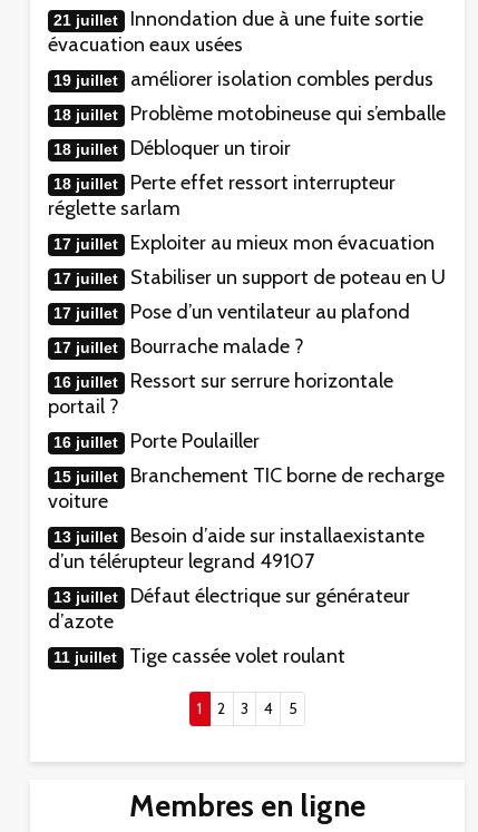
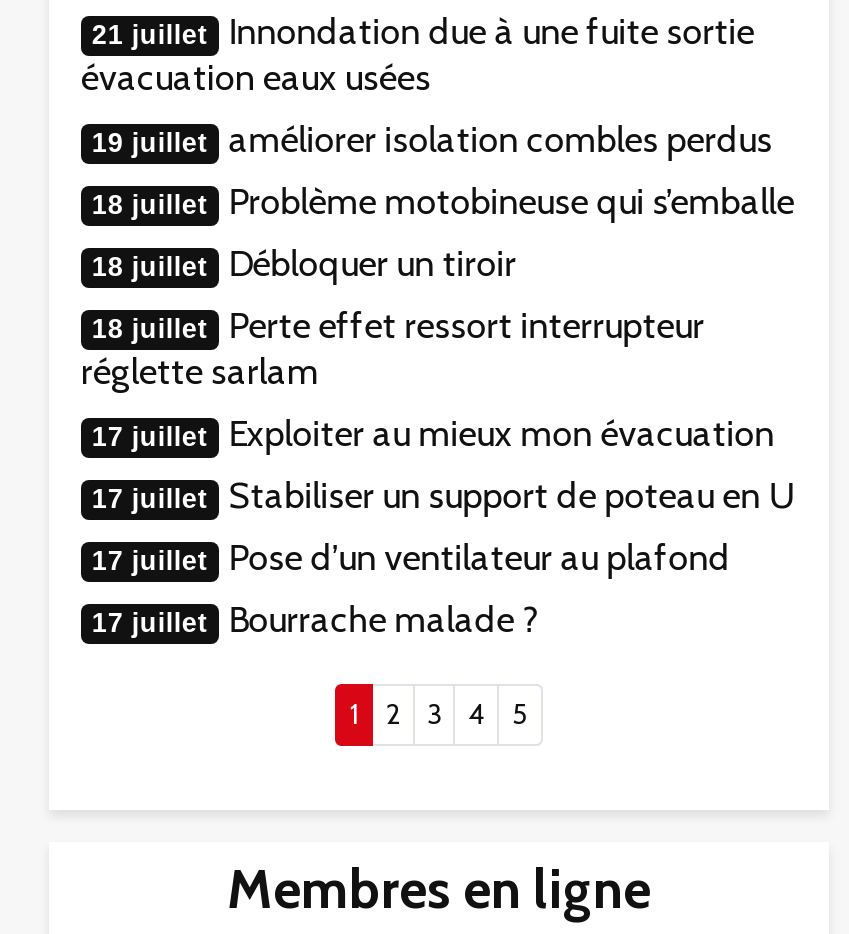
[48,369,444,668] 16 juillet | Ressort sur serrure horizontale | portail ? | 16 juillet | Porte Poulailler | 15 juillet | Branchement TIC borne de recharge | voiture | 13 juillet | Besoin d’aide sur installaexistante | d’un télérupteur legrand 49107 | 13 juillet | Défaut électrique sur générateur | d’azote | 11 juillet | Tige cassée volet roulant -> none

